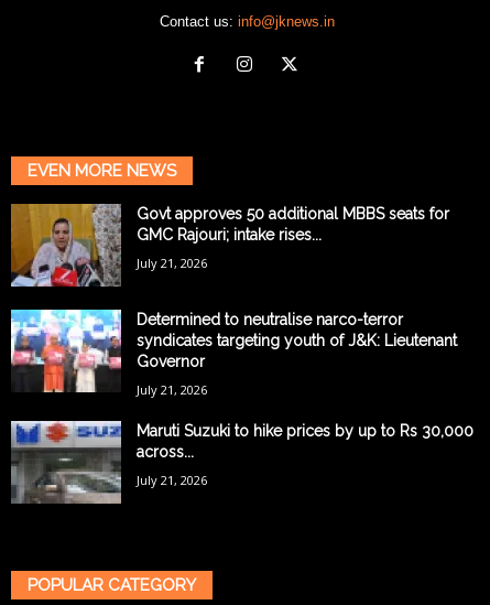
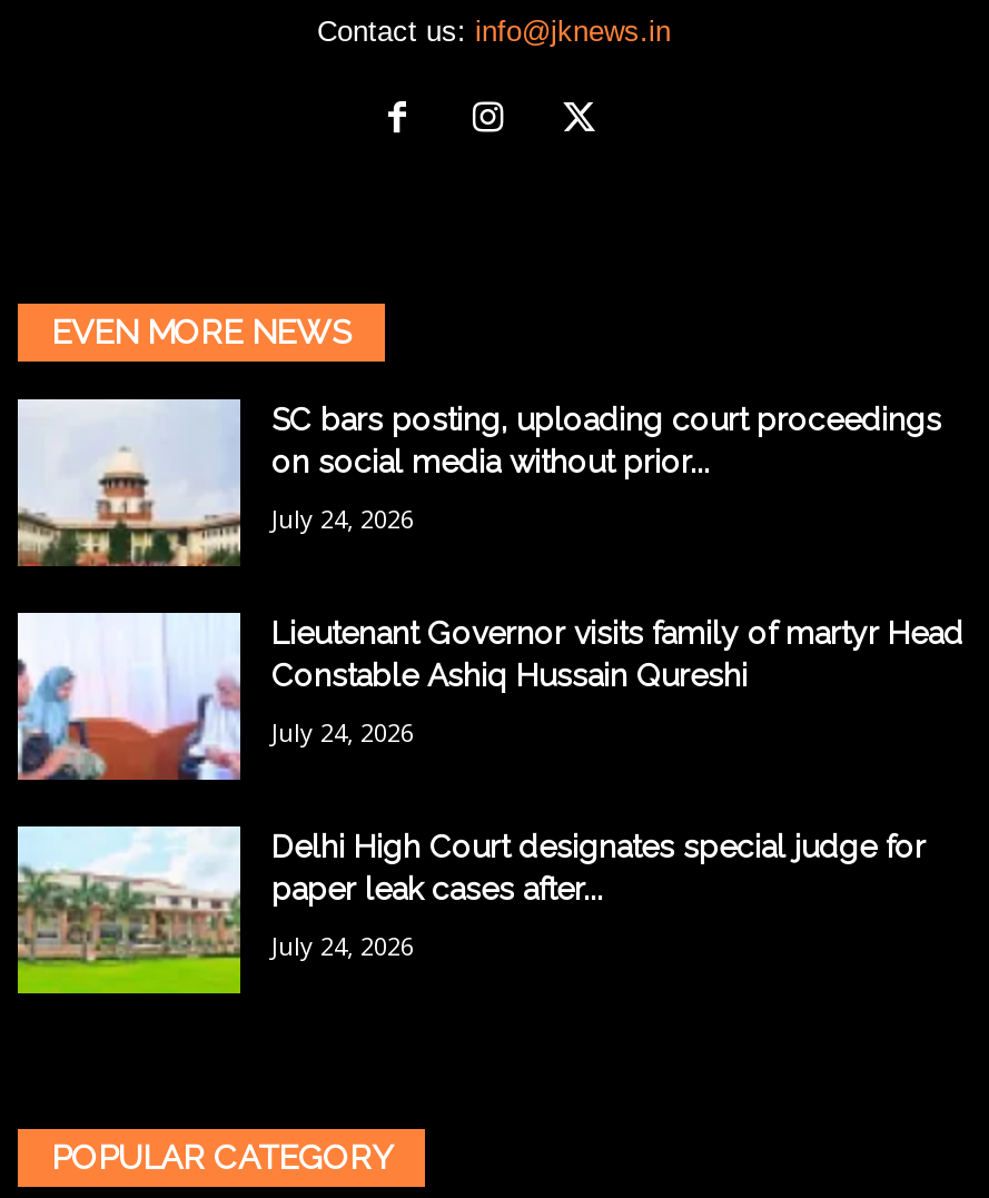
[10,203,449,288] [image] | Govt approves 50 additional MBBS seats for | GMC Rajouri; intake rises... -> [16,397,941,568] [image] | SC bars posting, uploading court proceedings | on social media without prior...
[137,254,207,271] July 21, 2026 -> [271,501,414,534] July 24, 2026
[10,309,457,393] [image] | Determined to neutralise narco-terror | syndicates targeting youth of J&K: Lieutenant | Governor -> [16,611,963,782] [image] | Lieutenant Governor visits family of martyr Head | Constable Ashiq Hussain Qureshi
[137,381,207,397] July 21, 2026 -> [271,715,414,748] July 24, 2026
[11,421,473,505] [image] | Maruti Suzuki to hike prices by up to Rs 30,000 | across... -> [16,826,926,996] [image] | Delhi High Court designates special judge for | paper leak cases after...
[137,471,207,488] July 21, 2026 -> [271,928,414,962] July 24, 2026

